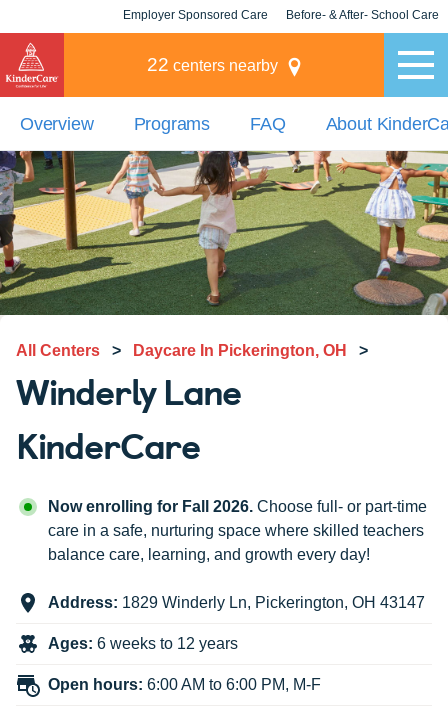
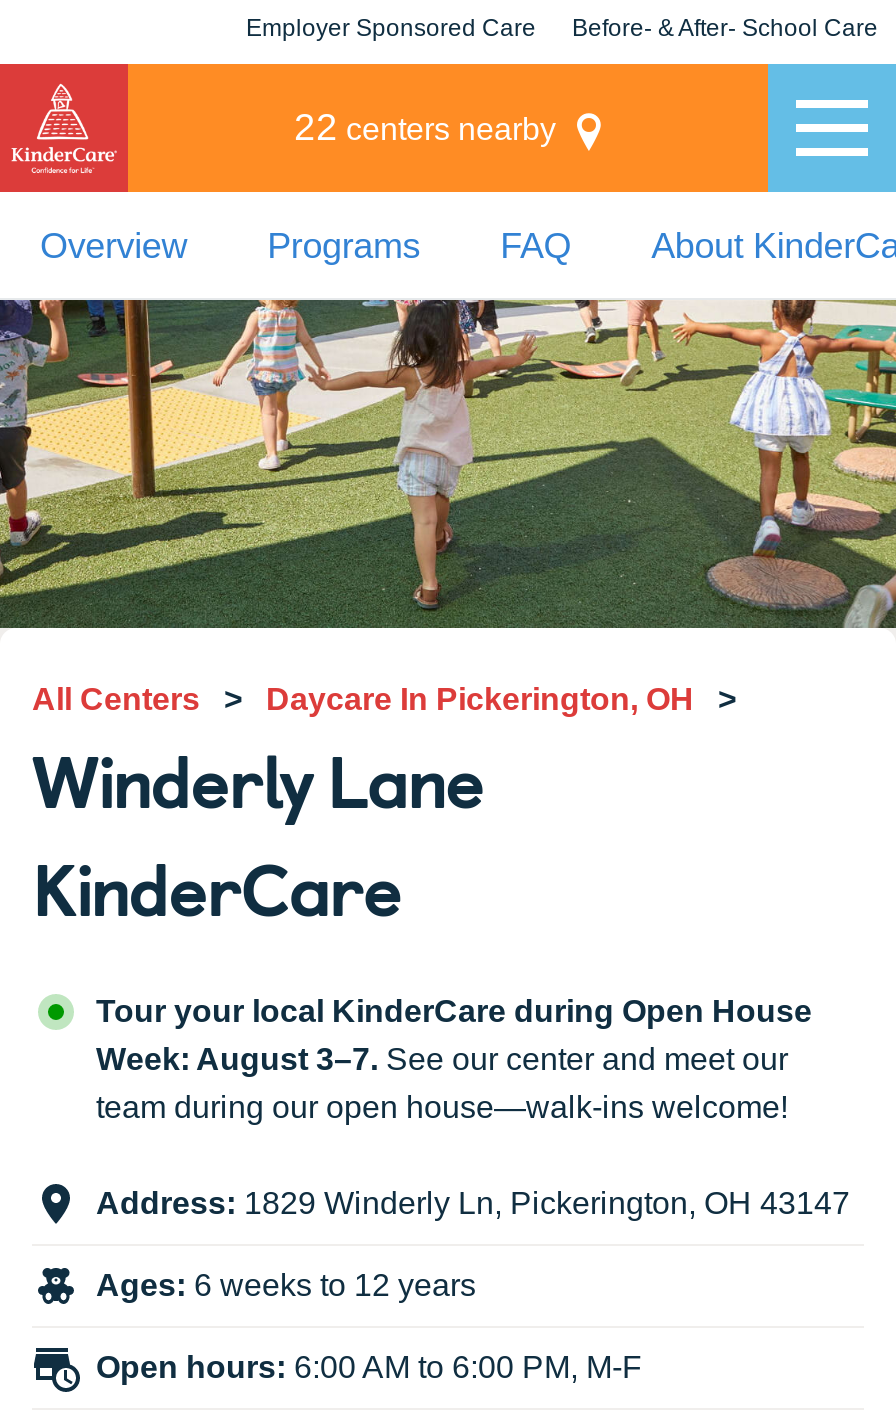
[48,498,427,563] Now enrolling for Fall 2026. Choose full- or part-time | care in a safe, nurturing space where skilled teachers | balance care, learning, and growth every day! -> [96,994,812,1124] Tour your local KinderCare during Open House | Week: August 3–7. See our center and meet our | team during our open house—walk-ins welcome!

